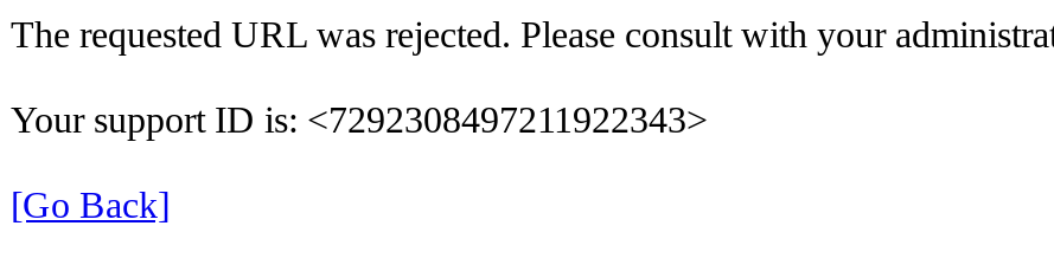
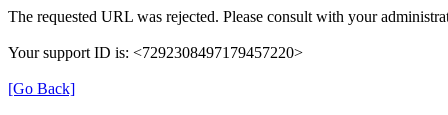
[11,99,708,140] Your support ID is: <7292308497211922343> -> [8,44,303,61] Your support ID is: <7292308497179457220>

